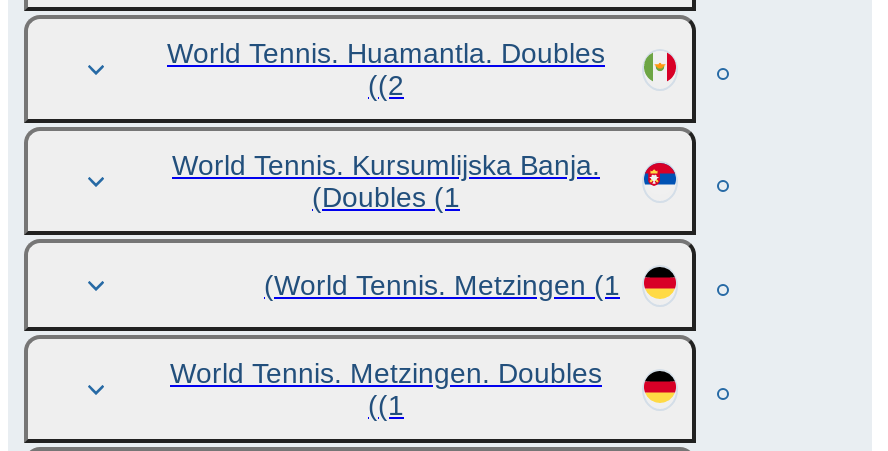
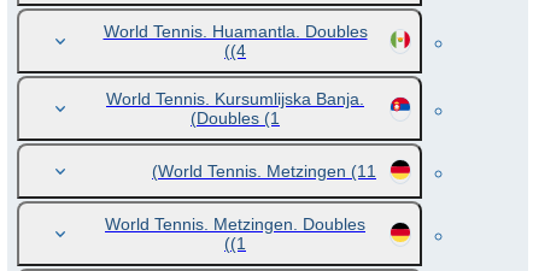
[378,69,404,101] (2) -> [230,41,246,60] (4)
[274,269,620,301] World Tennis. Metzingen (1) -> [158,161,376,181] World Tennis. Metzingen (11)

